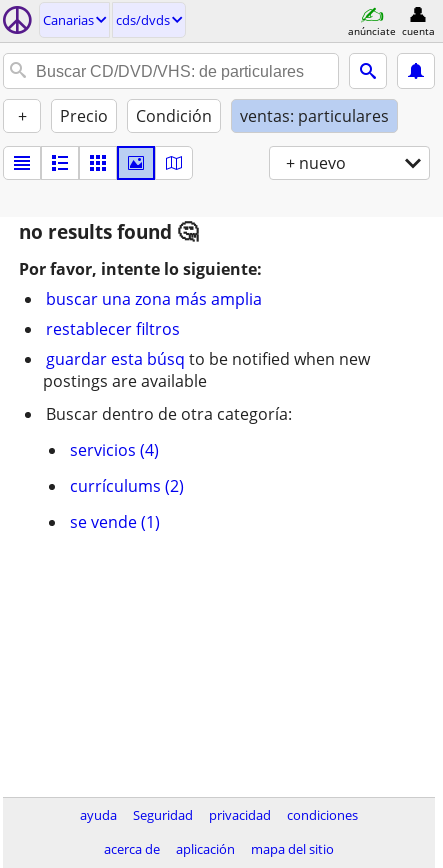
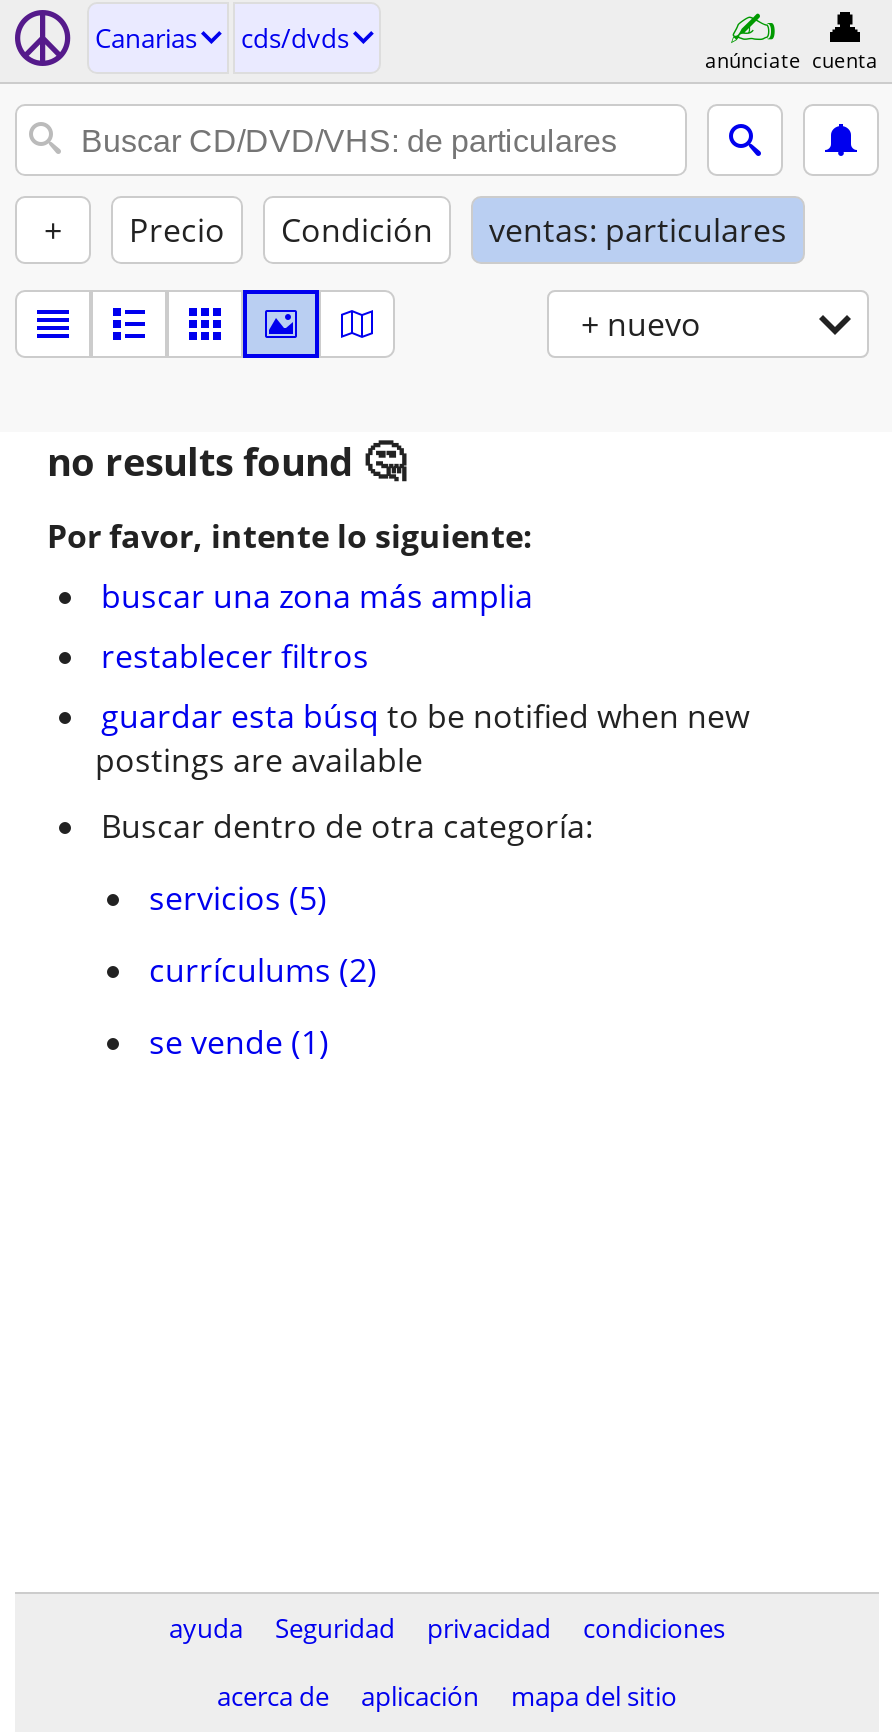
[70,439,159,461] servicios (4) -> [149,876,327,920] servicios (5)

